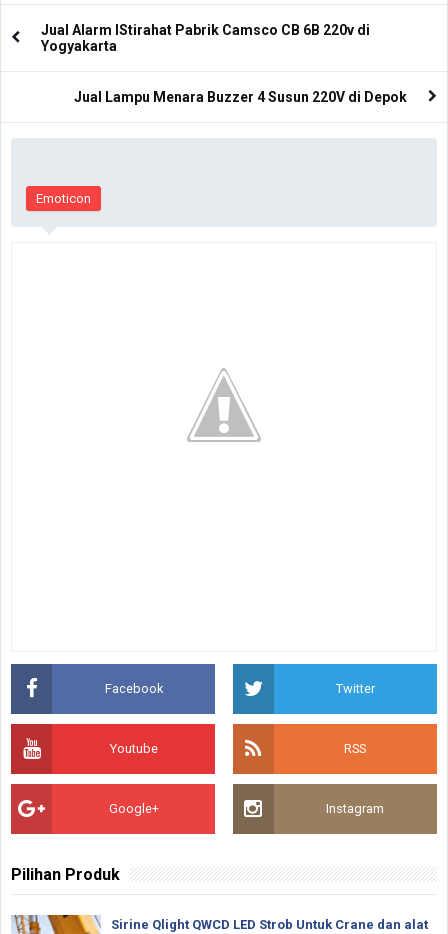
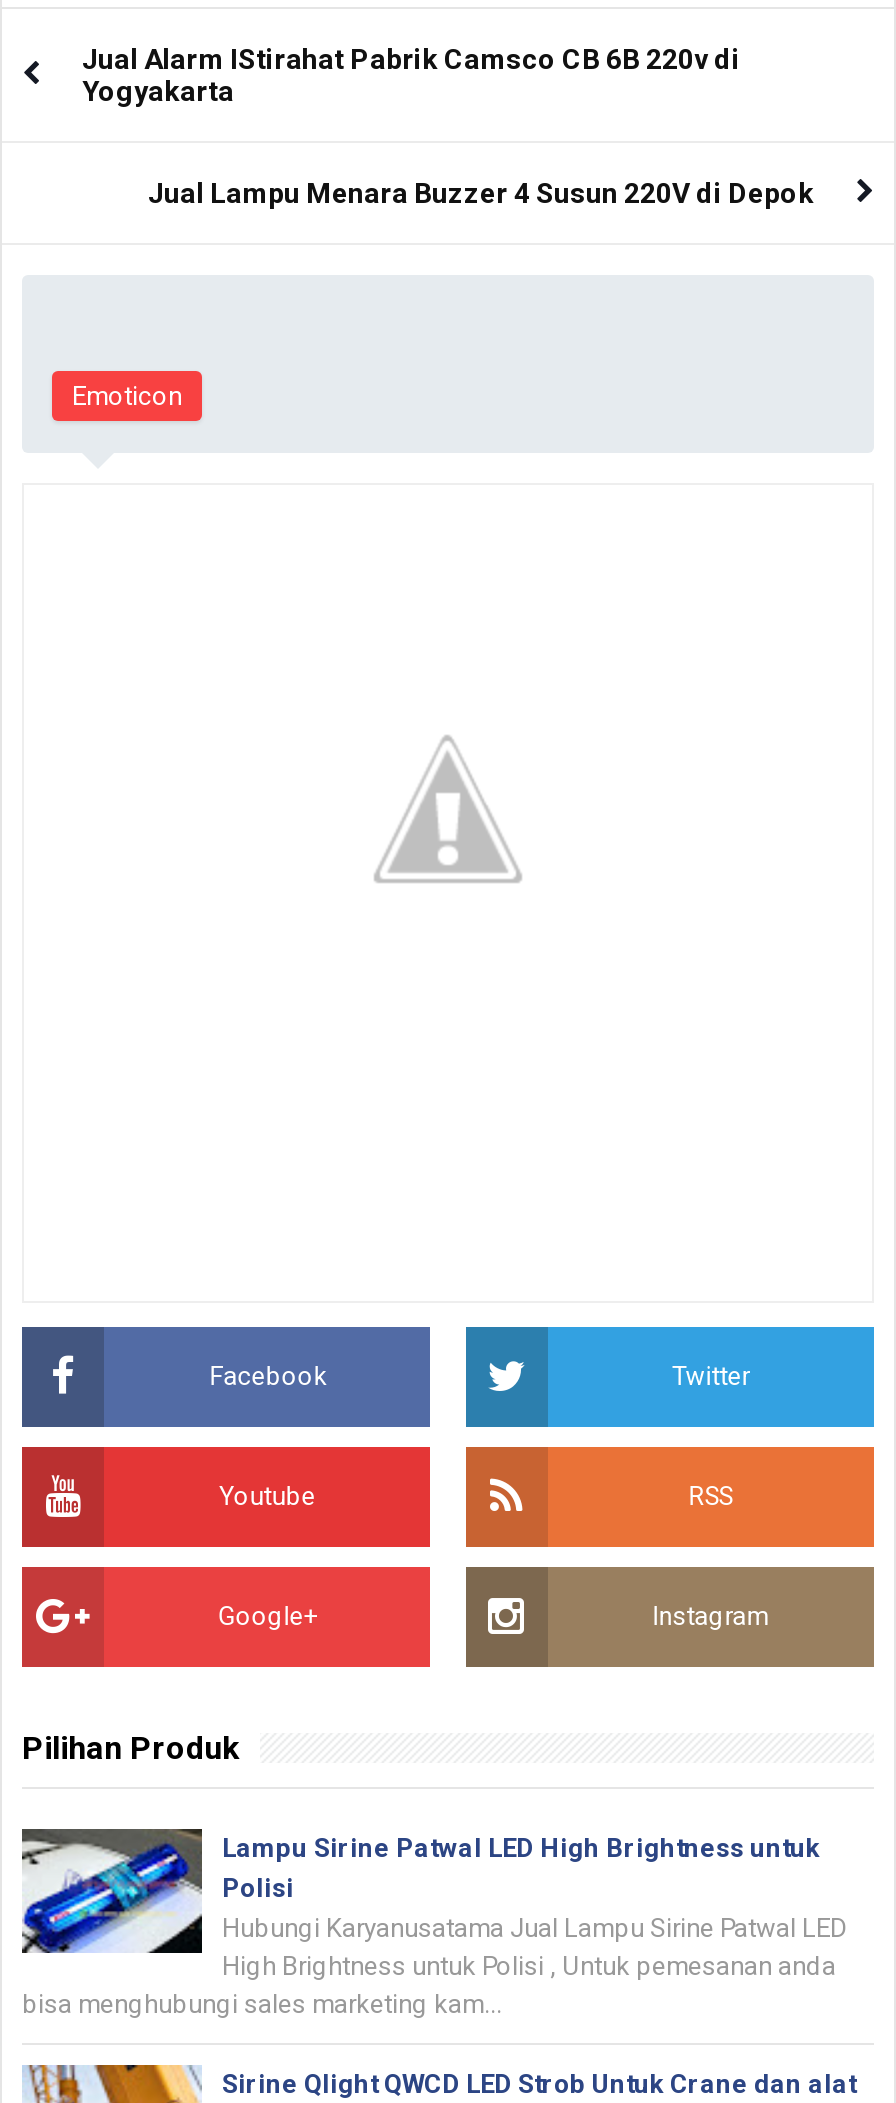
none -> [20,1827,848,2019] [image] | Lampu Sirine Patwal LED High Brightness untuk | Polisi | Hubungi Karyanusatama Jual Lampu Sirine Patwal LED | High Brightness untuk Polisi , Untuk pemesanan anda | bisa menghubungi sales marketing kam...

